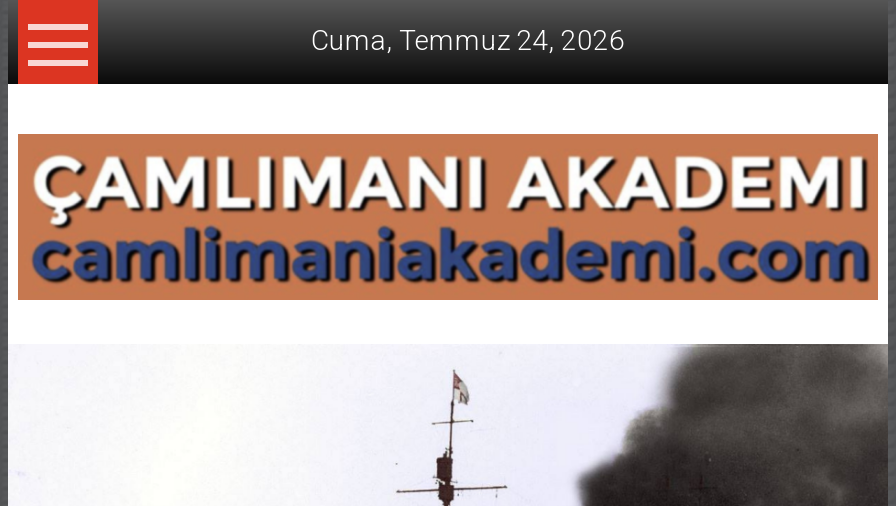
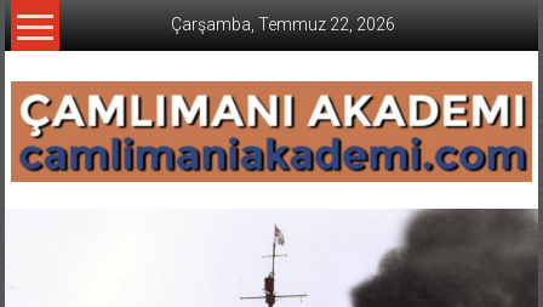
[311,24,625,56] Cuma, Temmuz 24, 2026 -> [171,15,396,34] Çarşamba, Temmuz 22, 2026

